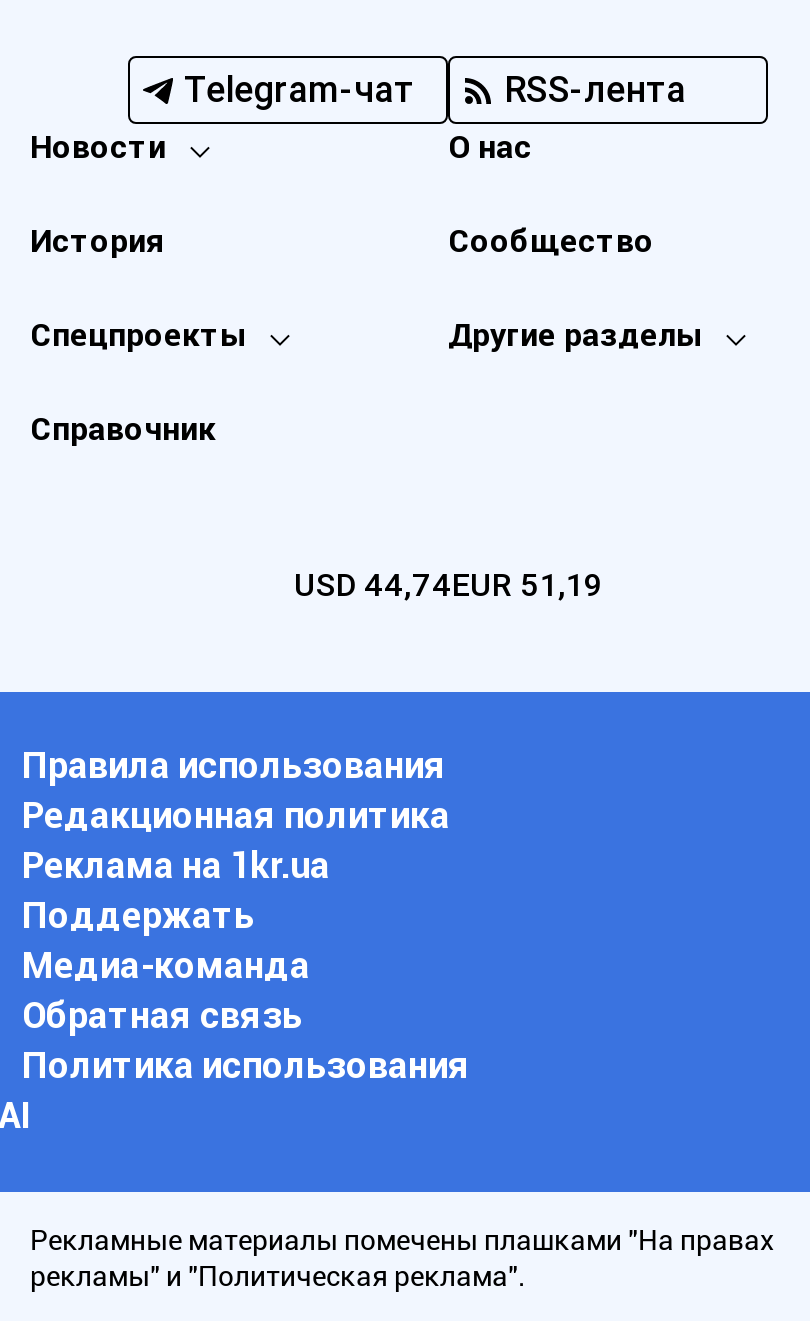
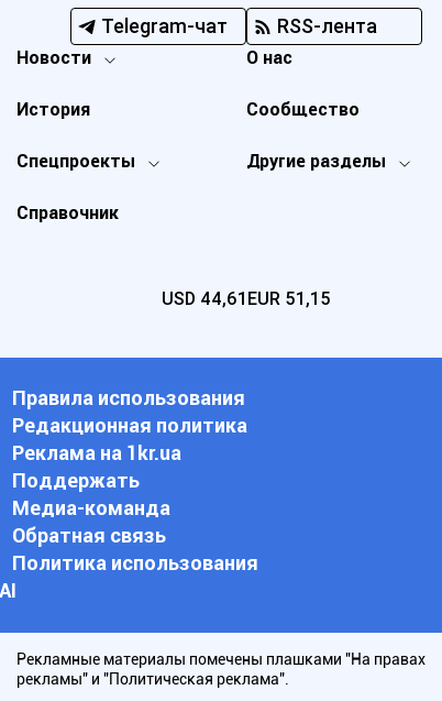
[294,566,602,604] USD 44,74EUR 51,19 -> [162,288,331,309] USD 44,61EUR 51,15

